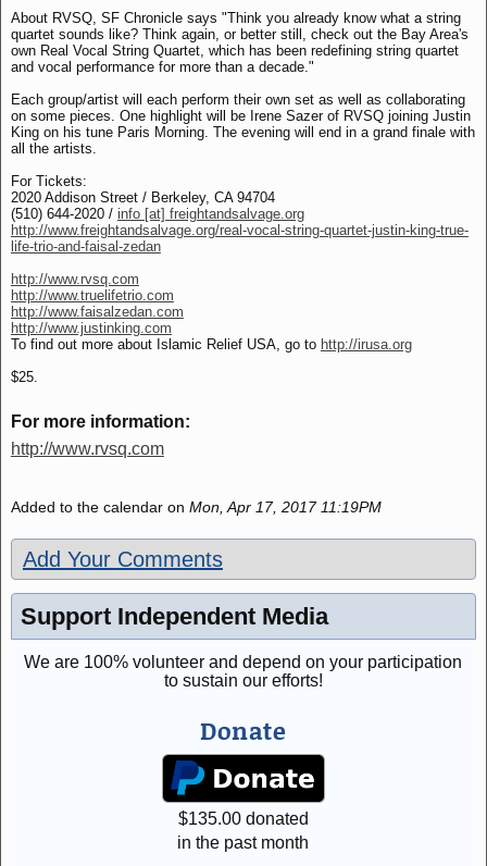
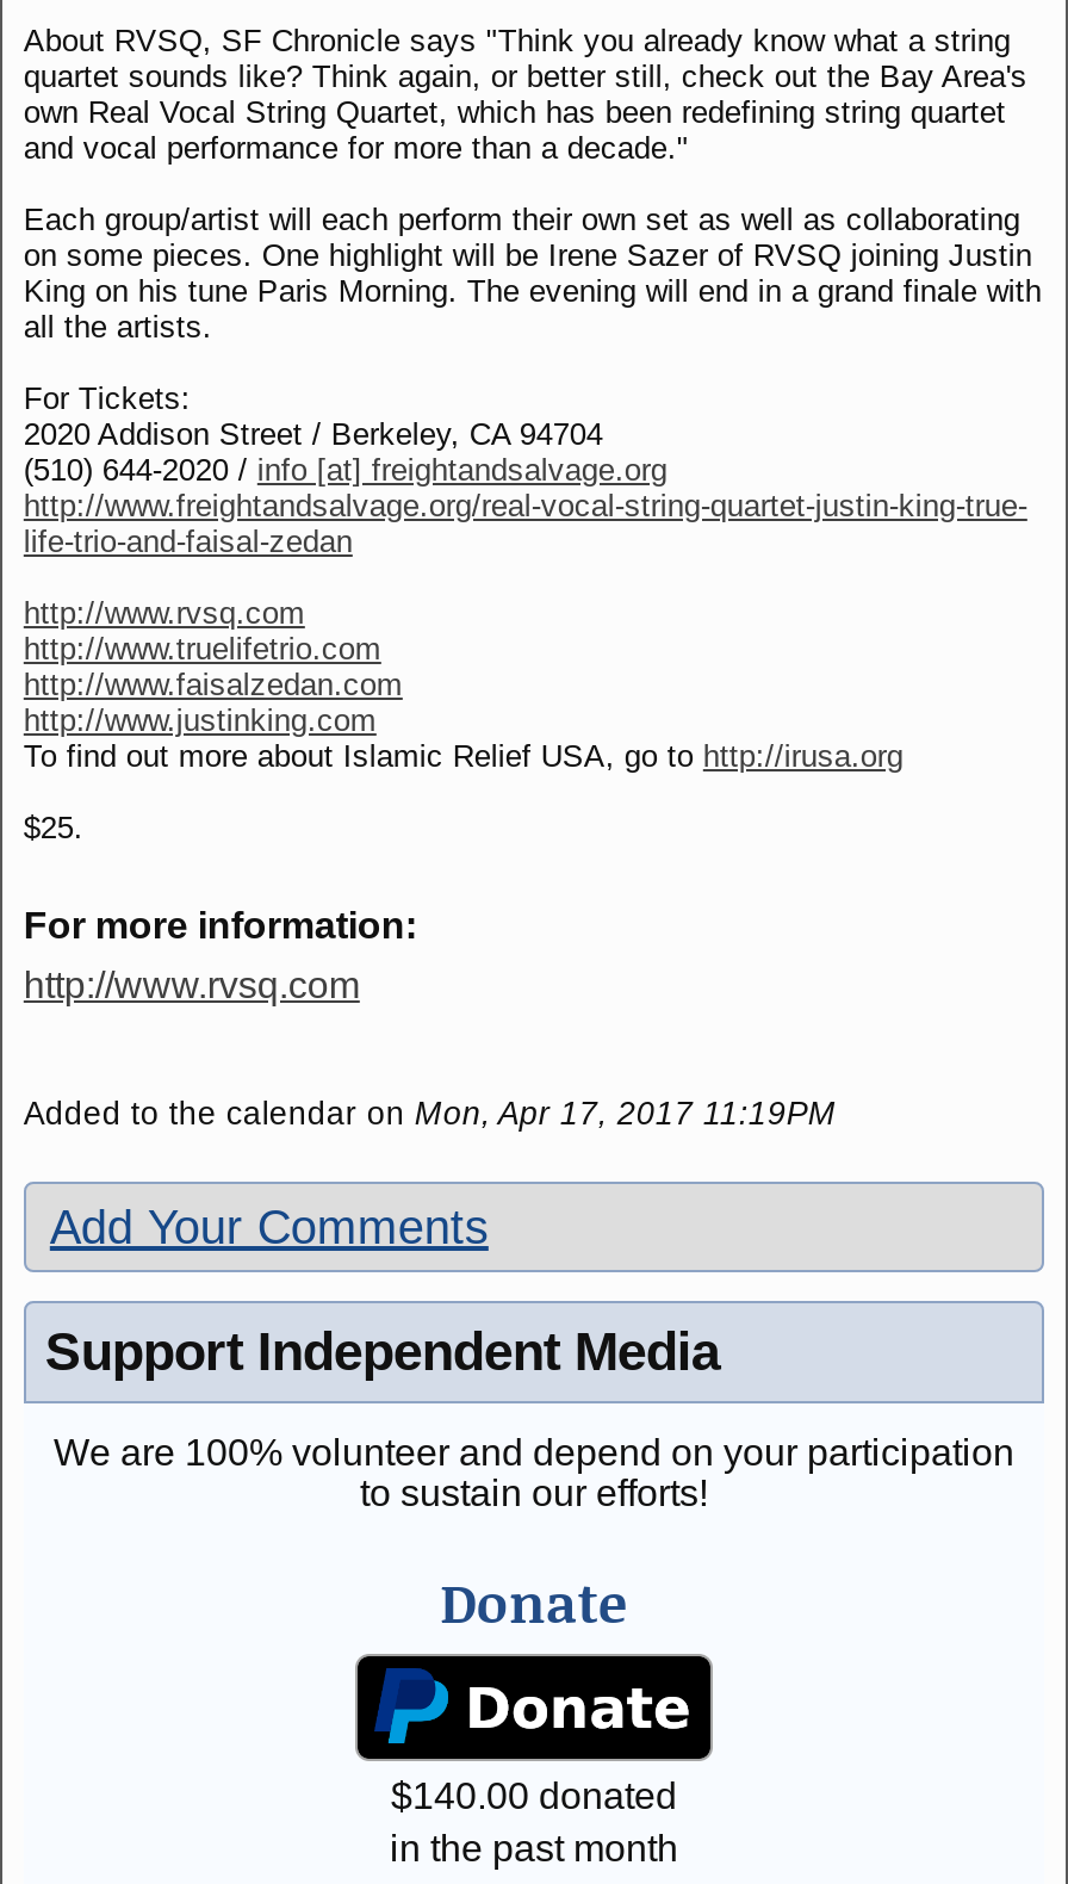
[178,809,309,828] $135.00 donated -> [391,1775,677,1815] $140.00 donated

